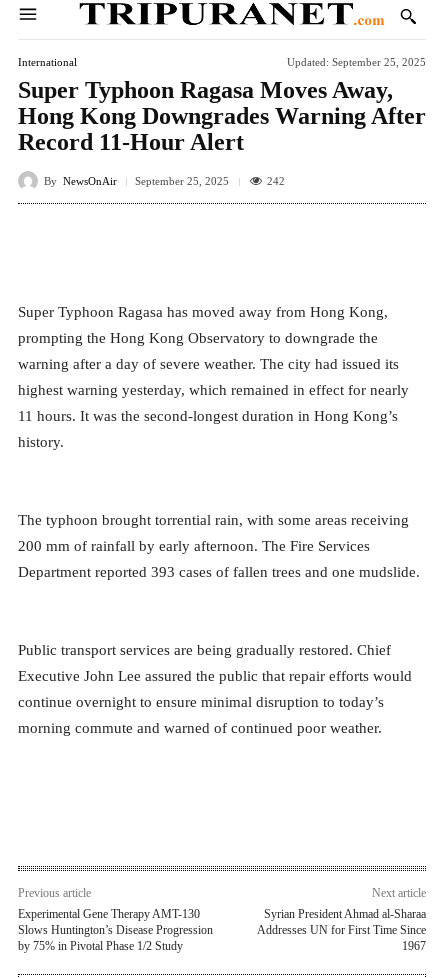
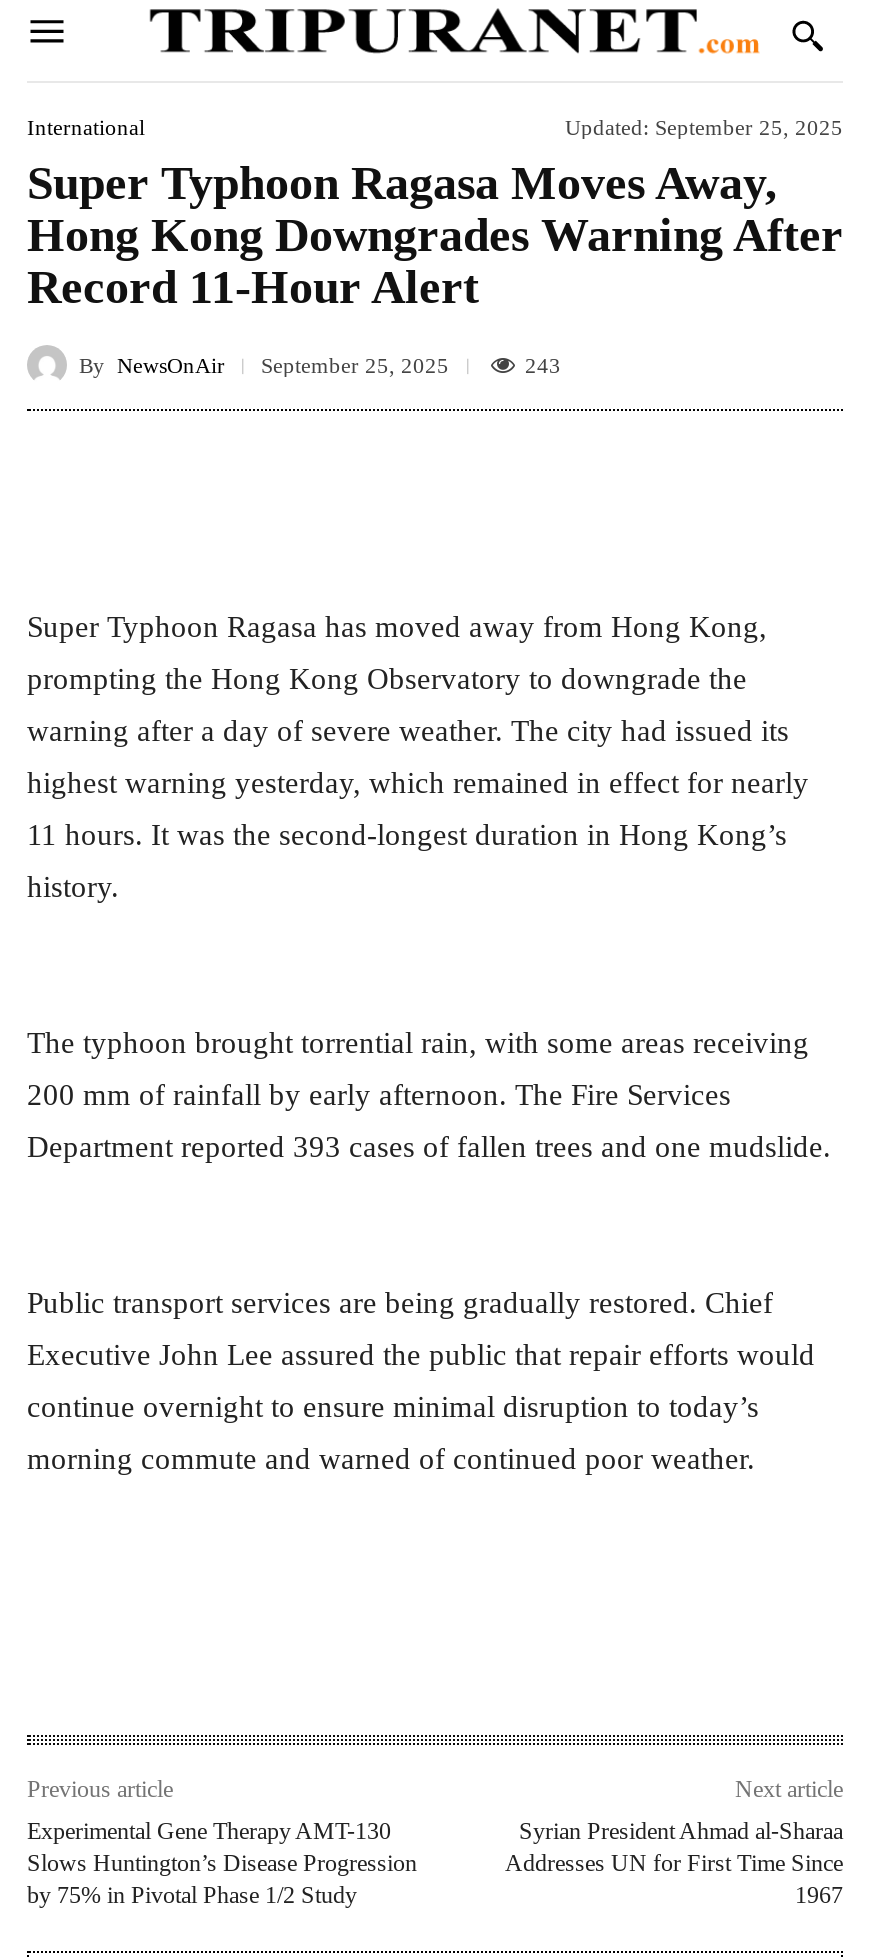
[267,175,285,187] 242 -> [525,353,561,377] 243

